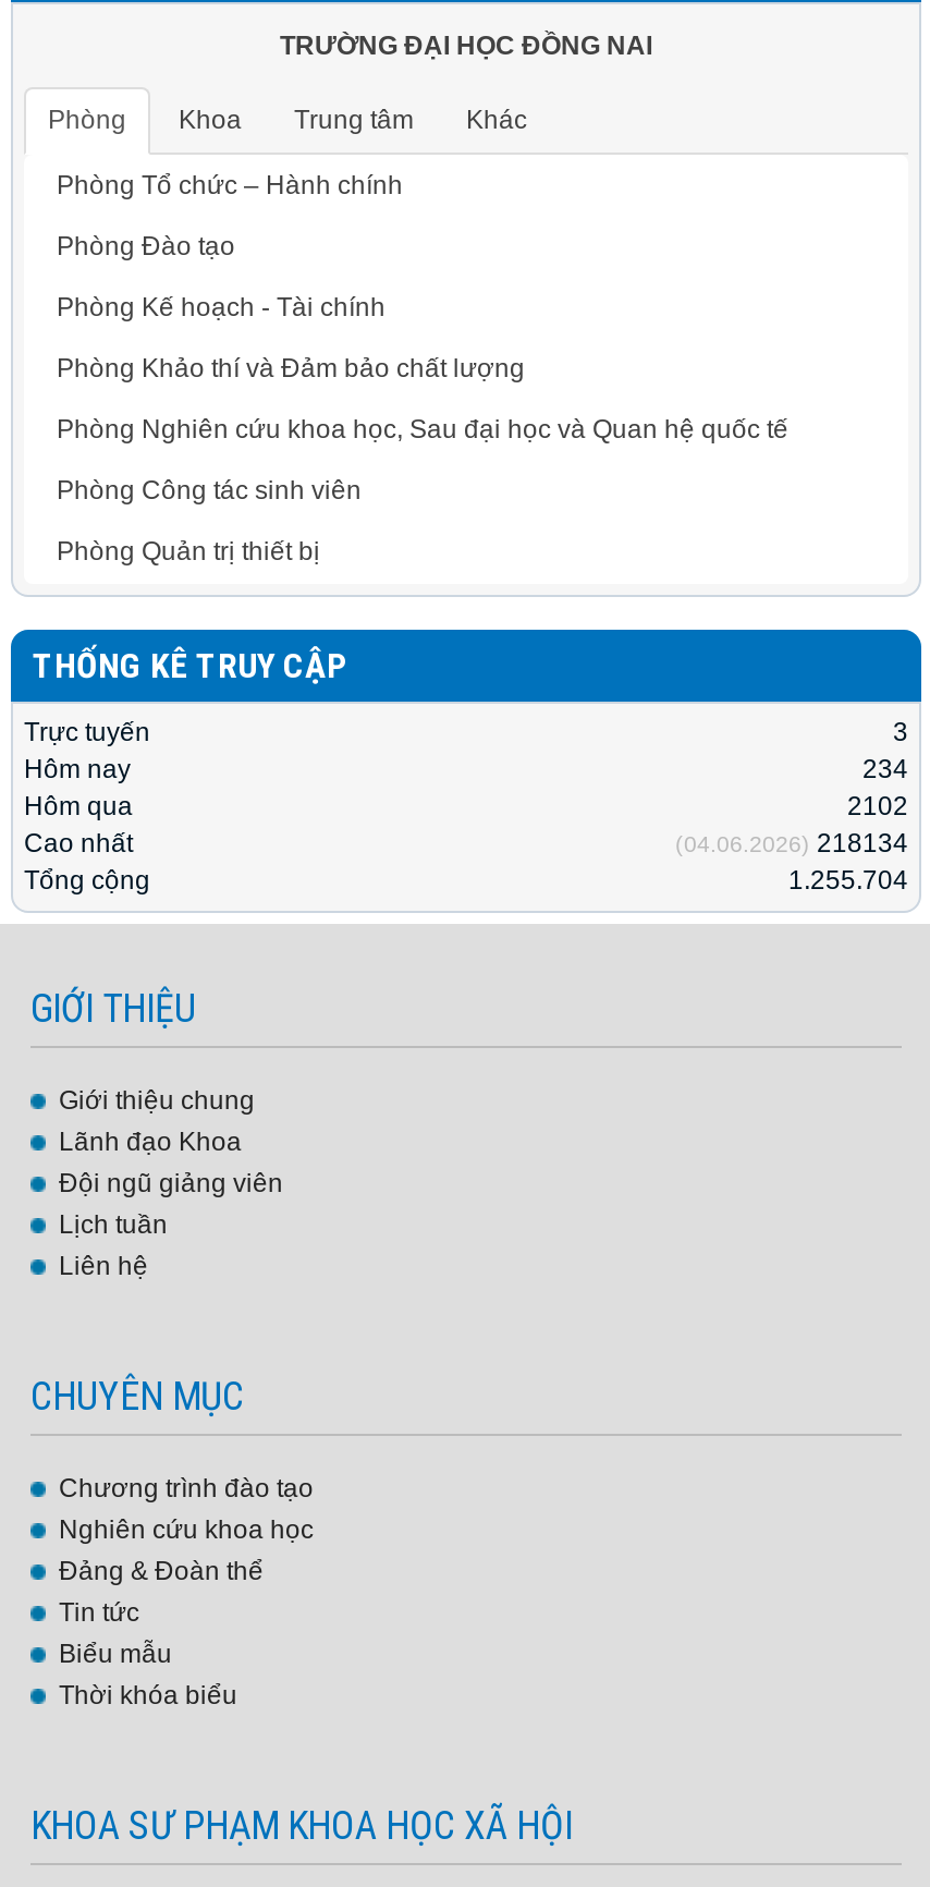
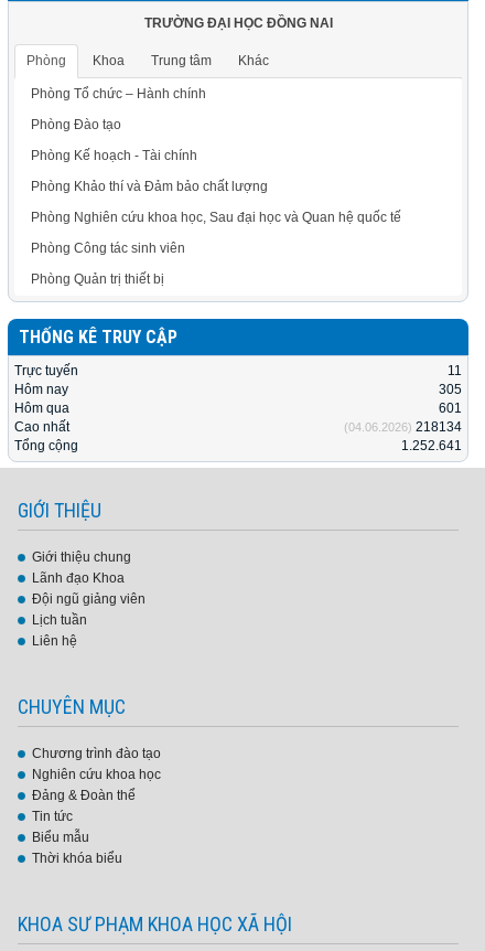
[893,717,908,747] 3 -> [448,363,462,378] 11
[862,754,908,784] 234 -> [439,382,462,397] 305
[847,791,908,821] 2102 -> [439,400,462,416] 601
[788,865,908,896] 1.255.704 -> [401,438,462,453] 1.252.641

